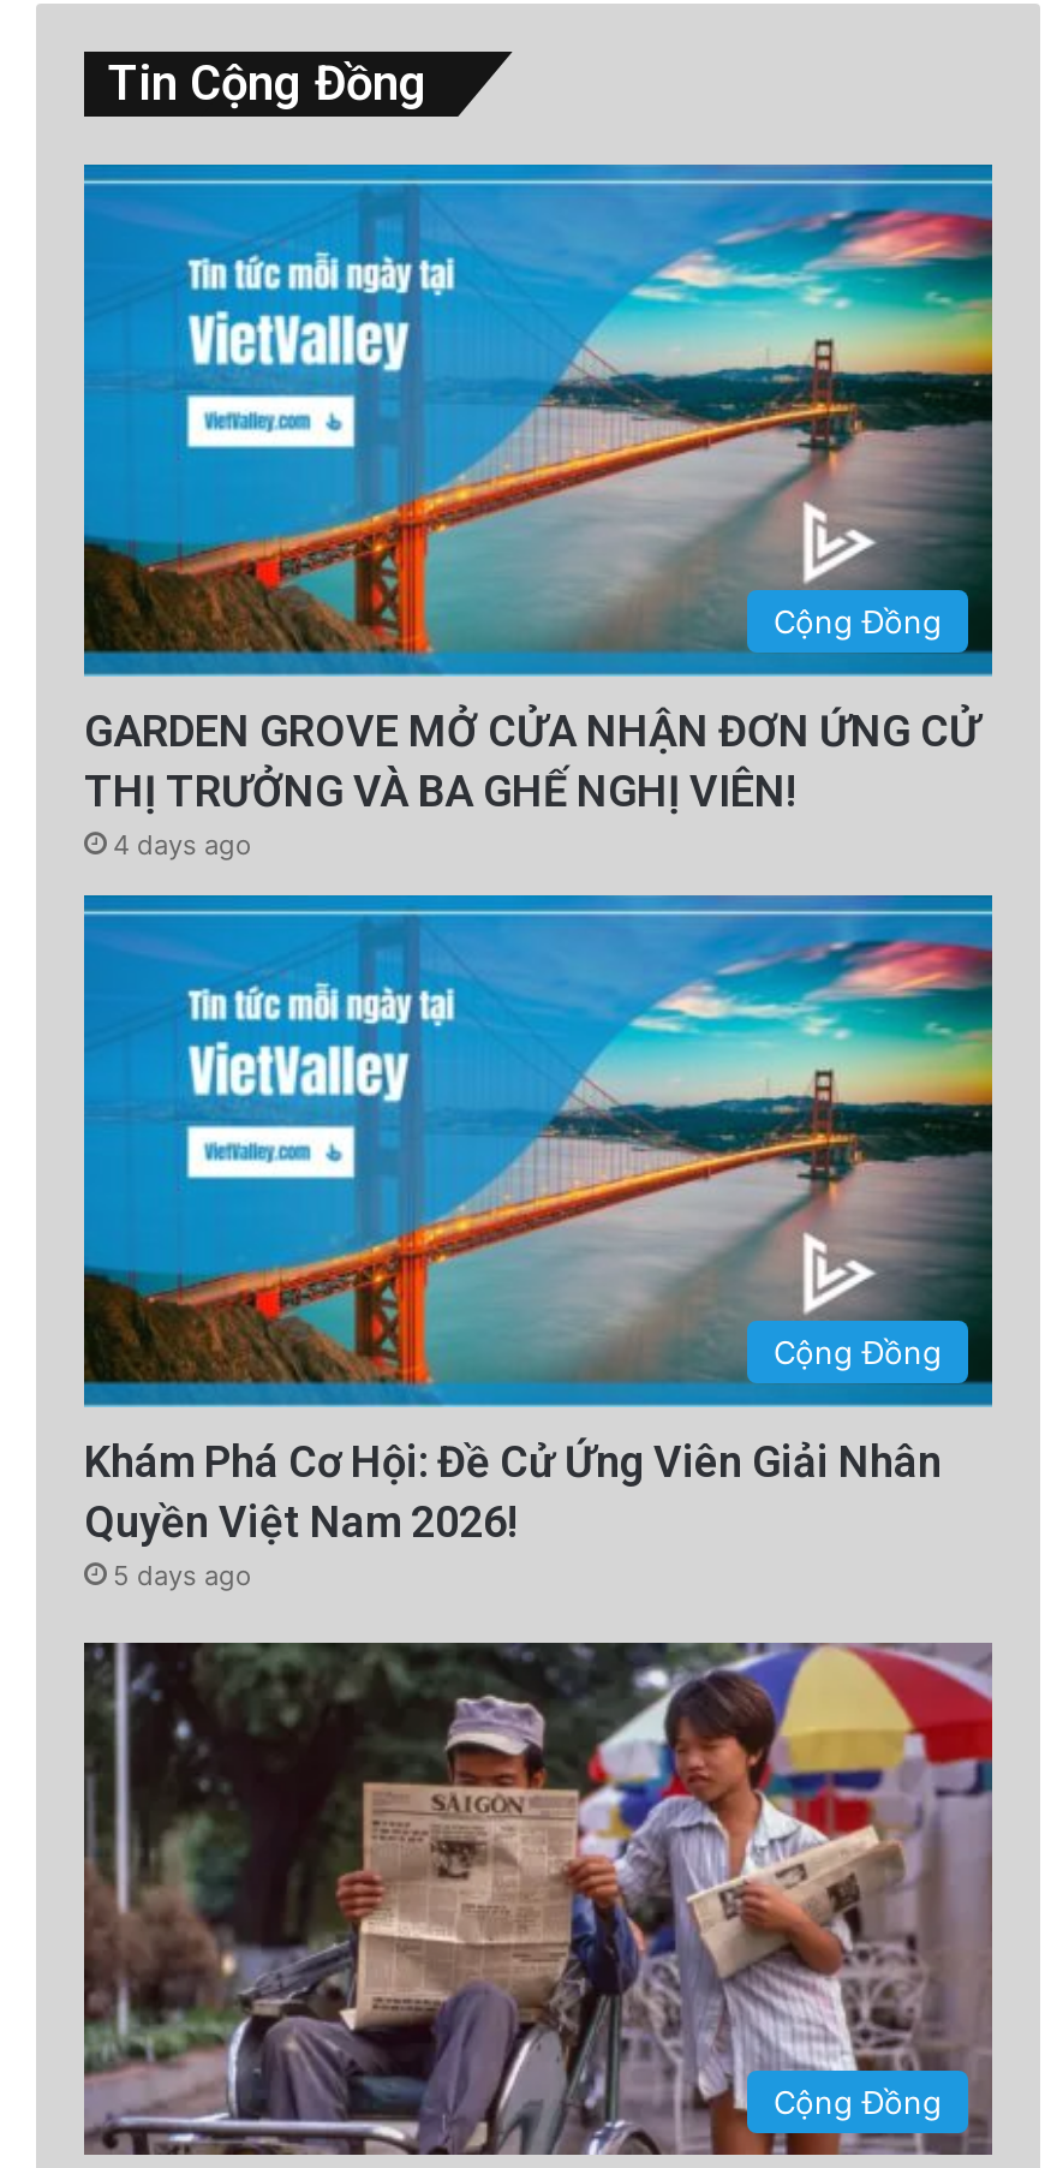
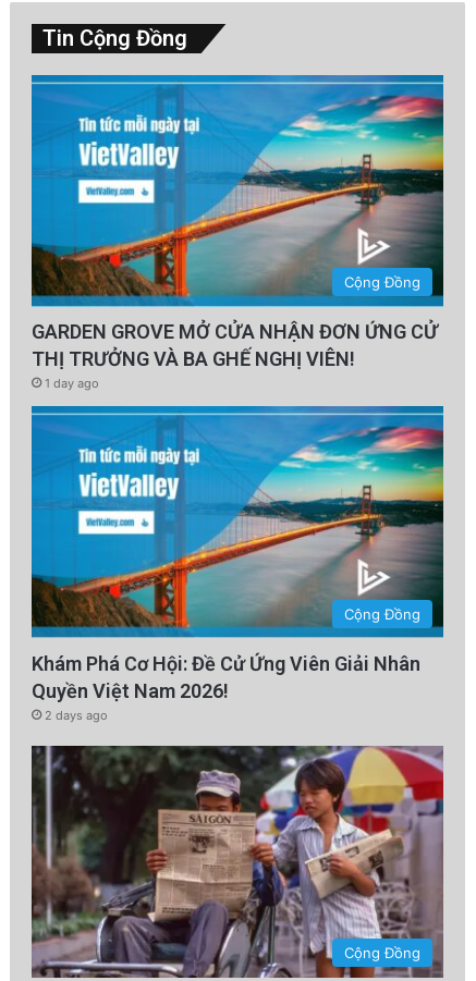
[113,828,252,862] 4 days ago -> [45,376,99,391] 1 day ago
[113,1559,252,1593] 5 days ago -> [45,707,108,723] 2 days ago

